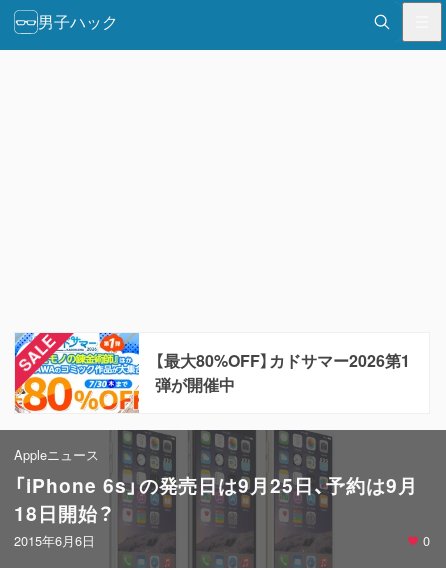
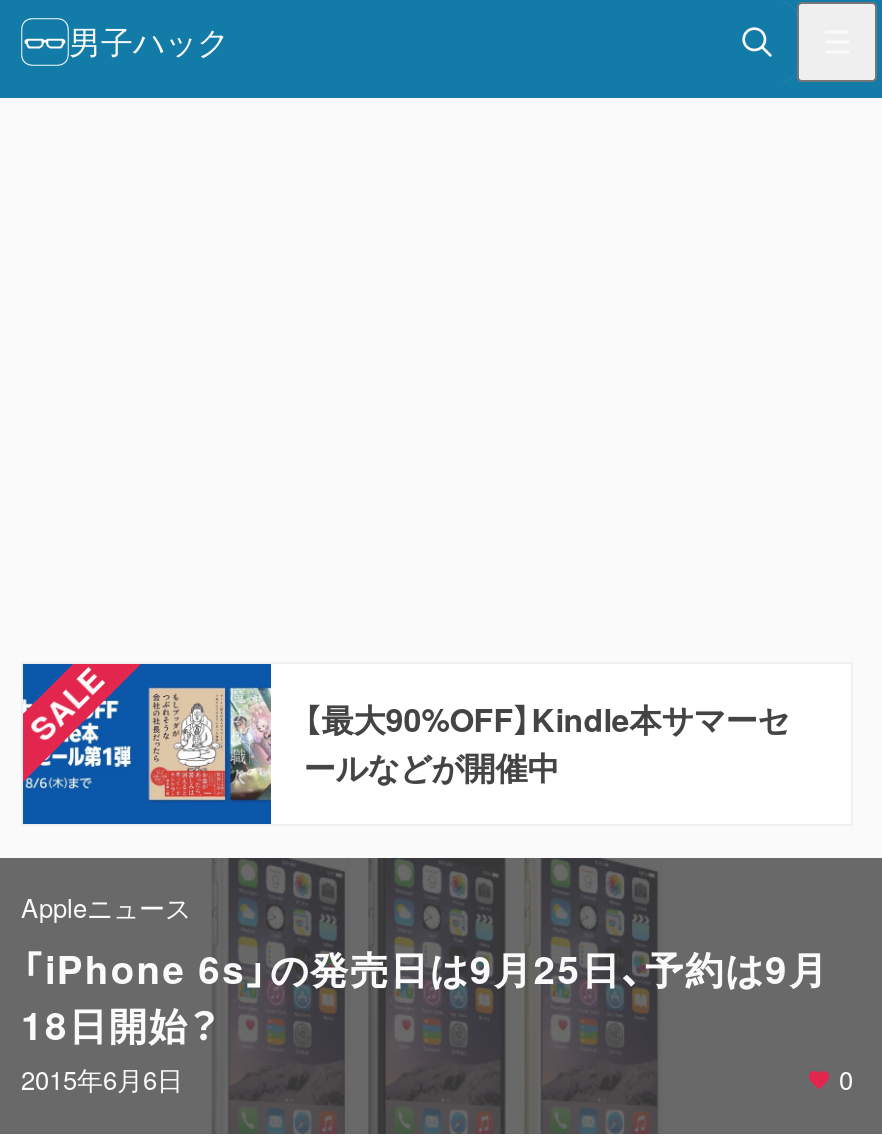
[14,332,410,413] [image] | 【最大80%OFF】カドサマー2026第1 | 弾が開催中 -> [21,662,789,826] [image] | 【最大90%OFF】Kindle本サマーセ | ールなどが開催中

